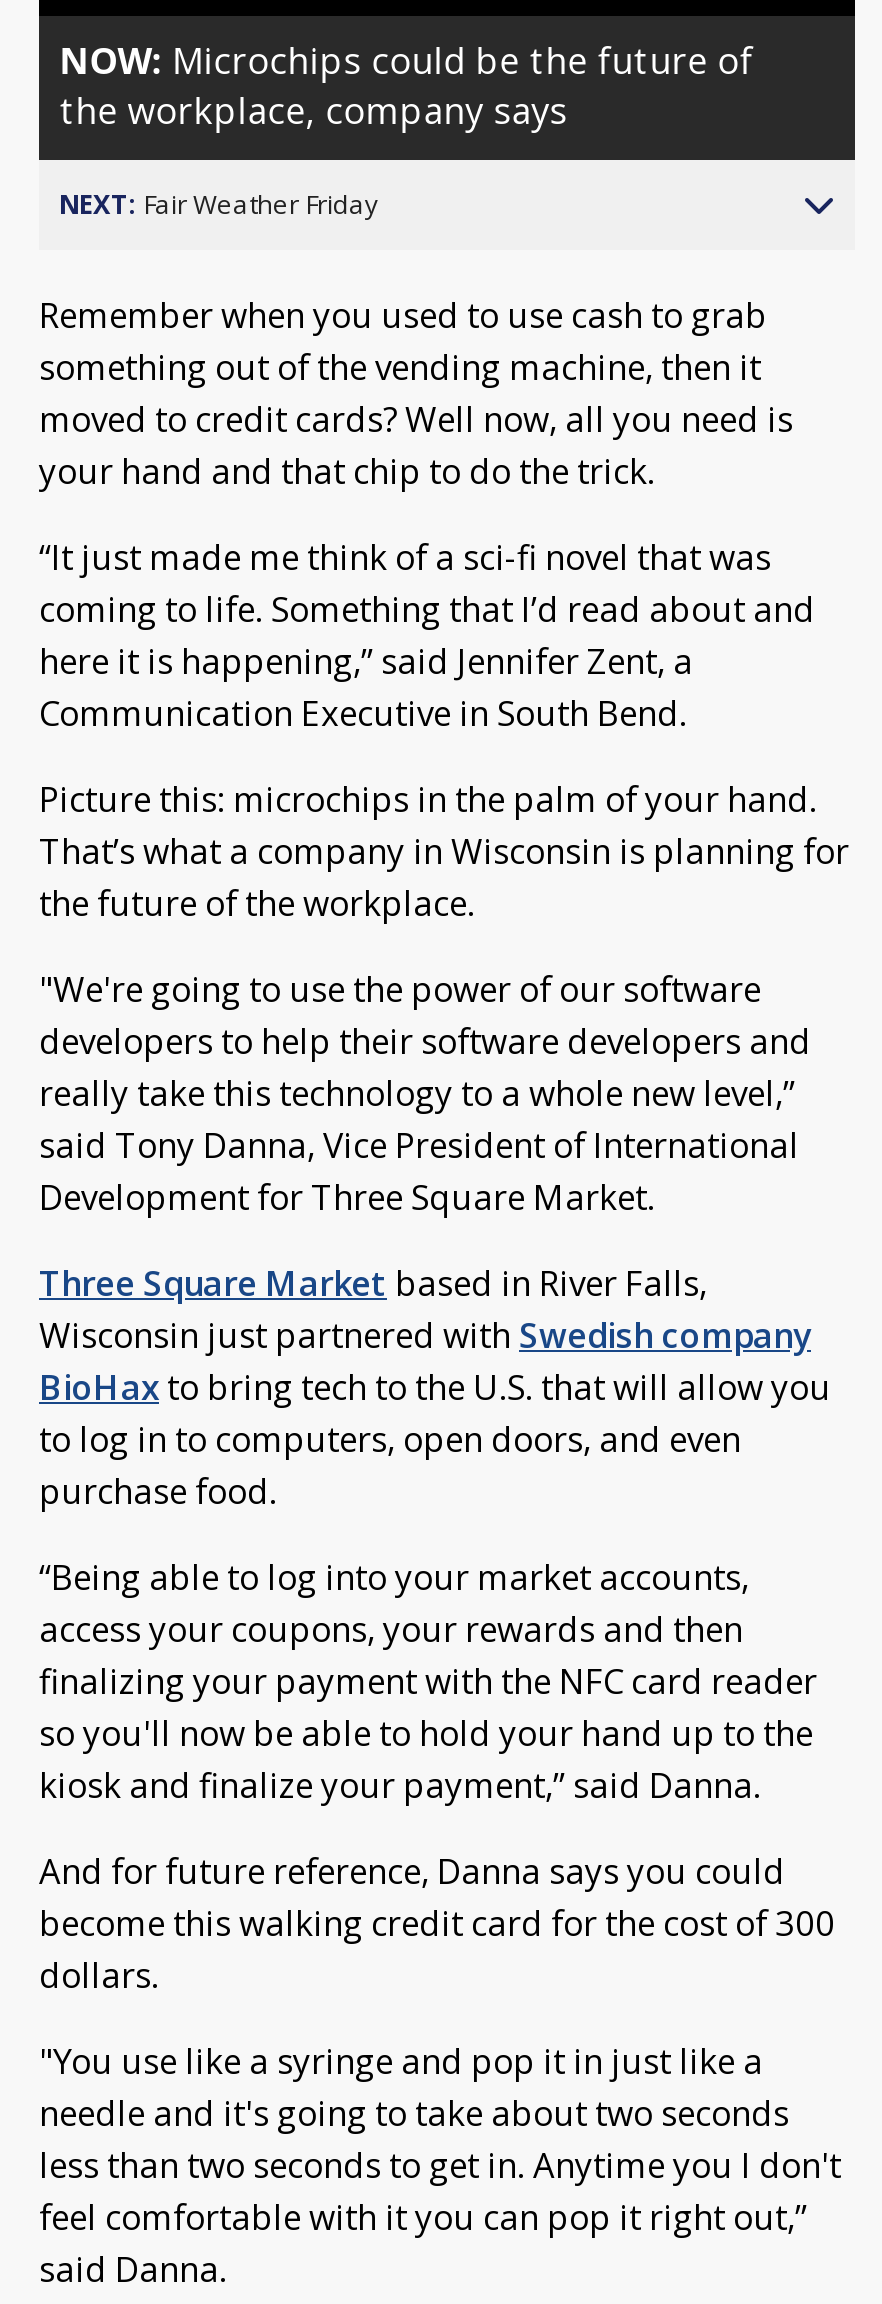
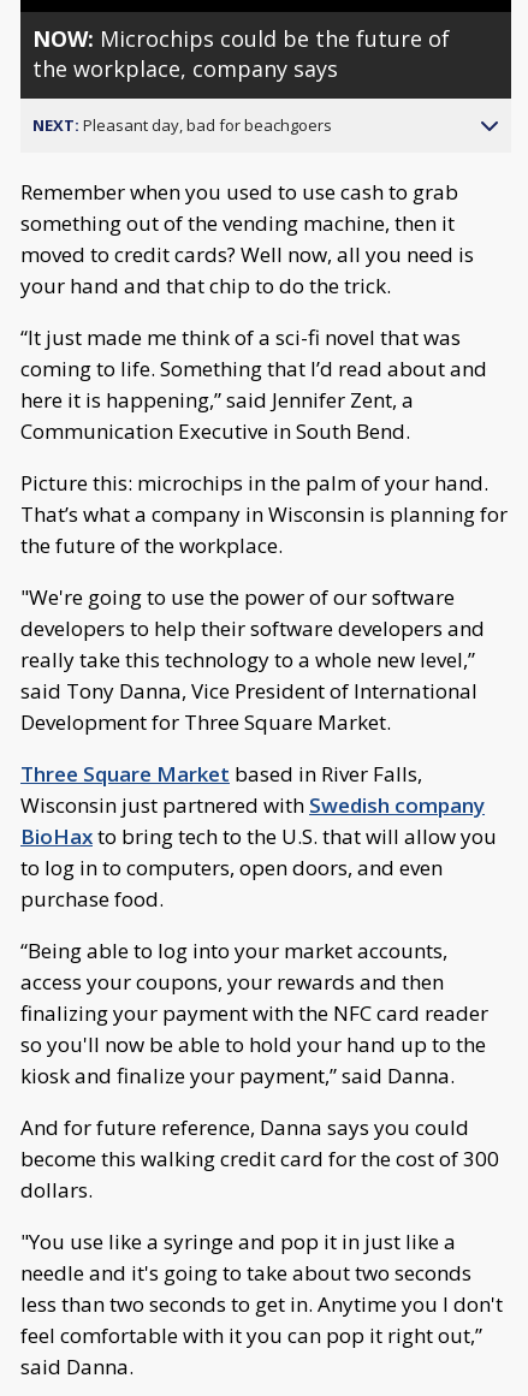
[59,186,379,222] NEXT: Fair Weather Friday -> [32,114,332,136] NEXT: Pleasant day, bad for beachgoers

